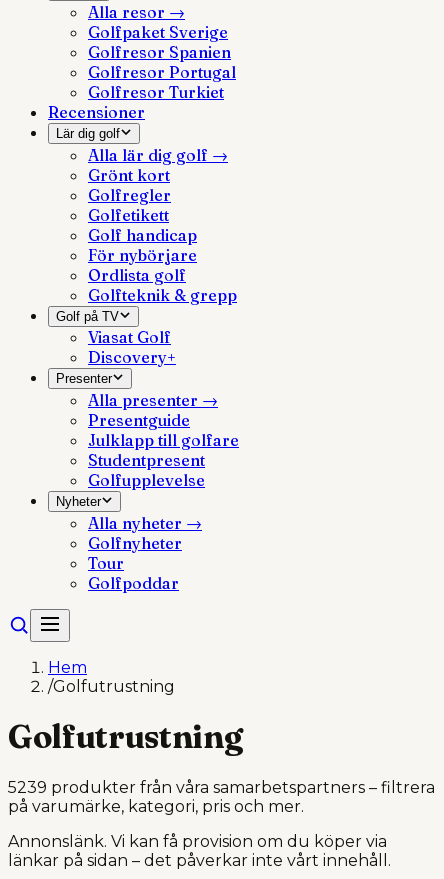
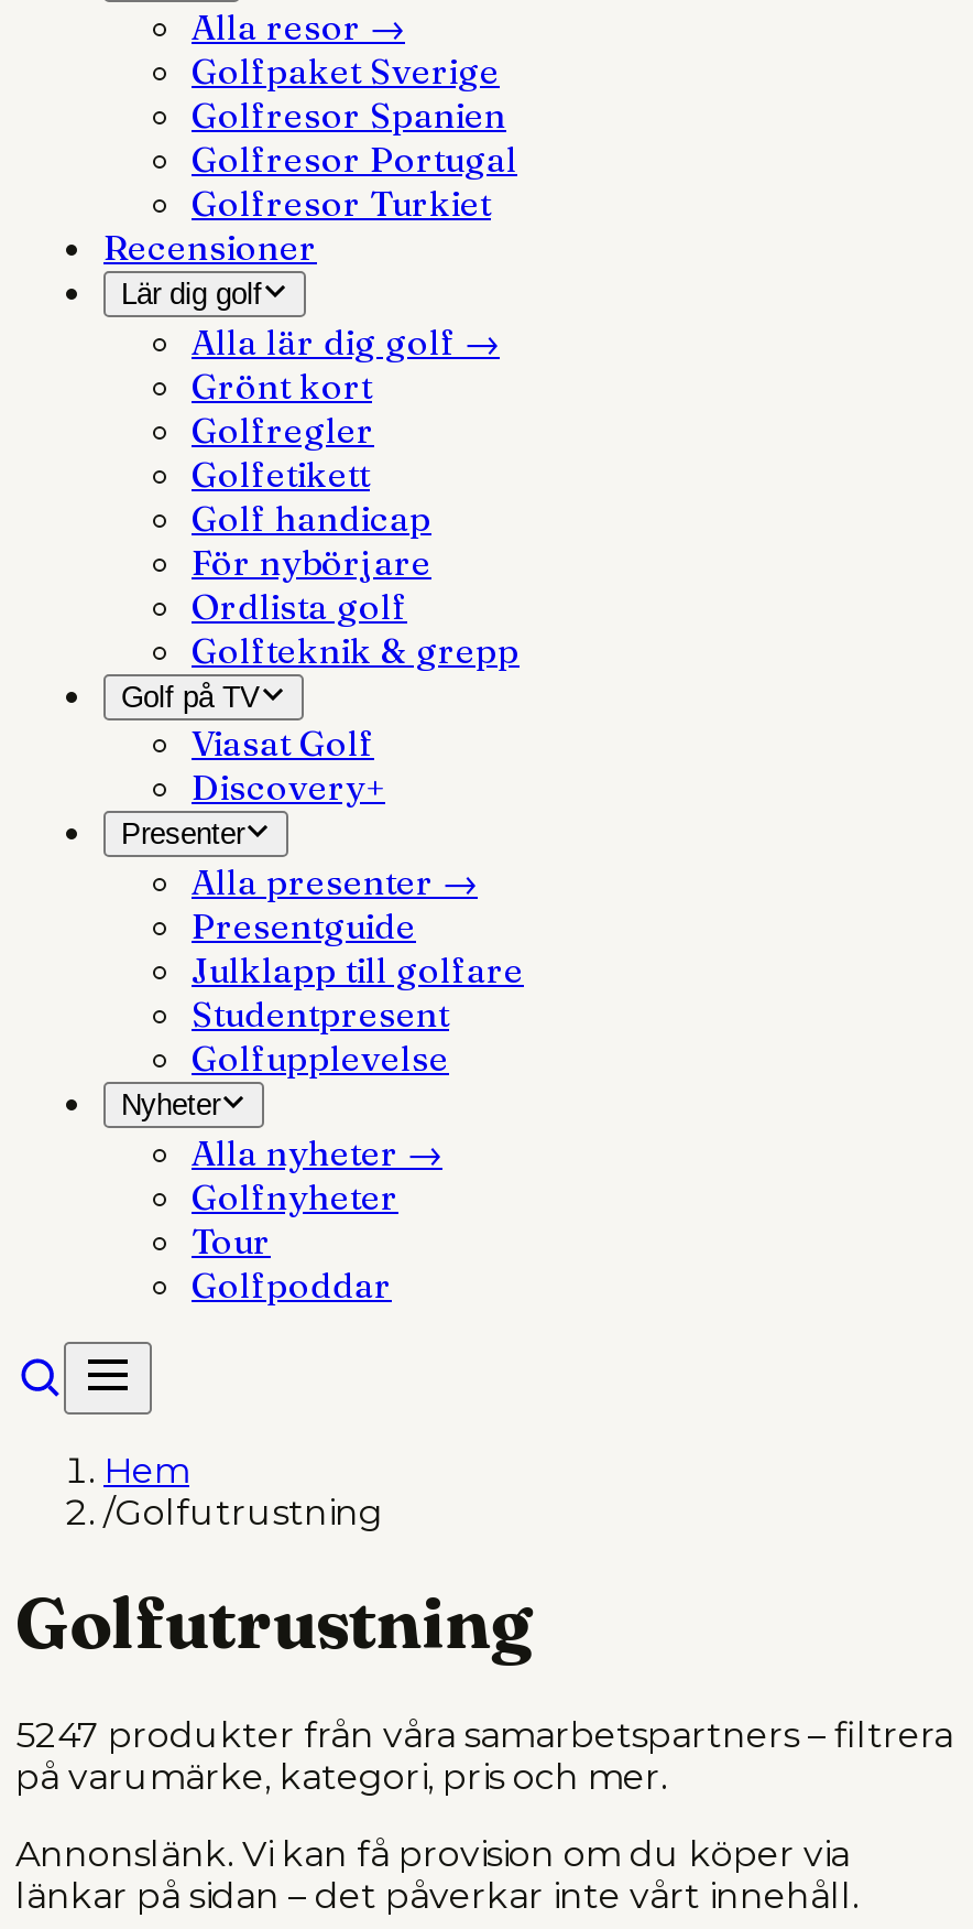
[8,778,435,797] 5239 produkter från våra samarbetspartners – filtrera -> [15,1714,953,1756] 5247 produkter från våra samarbetspartners – filtrera

